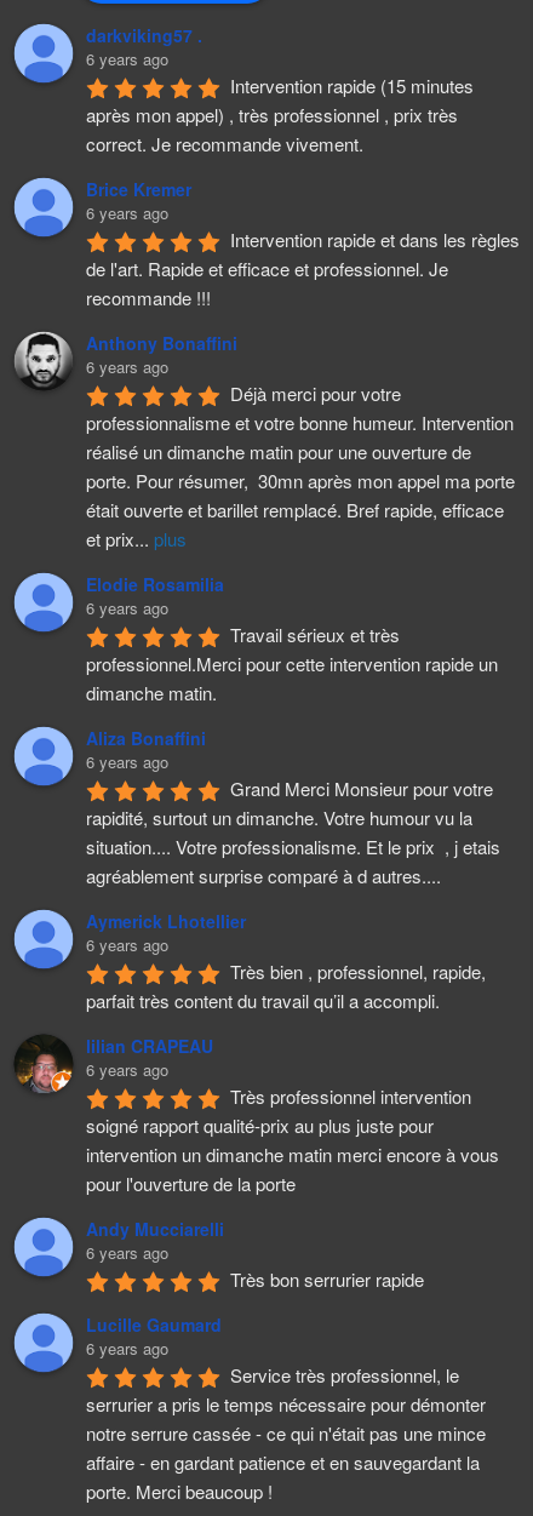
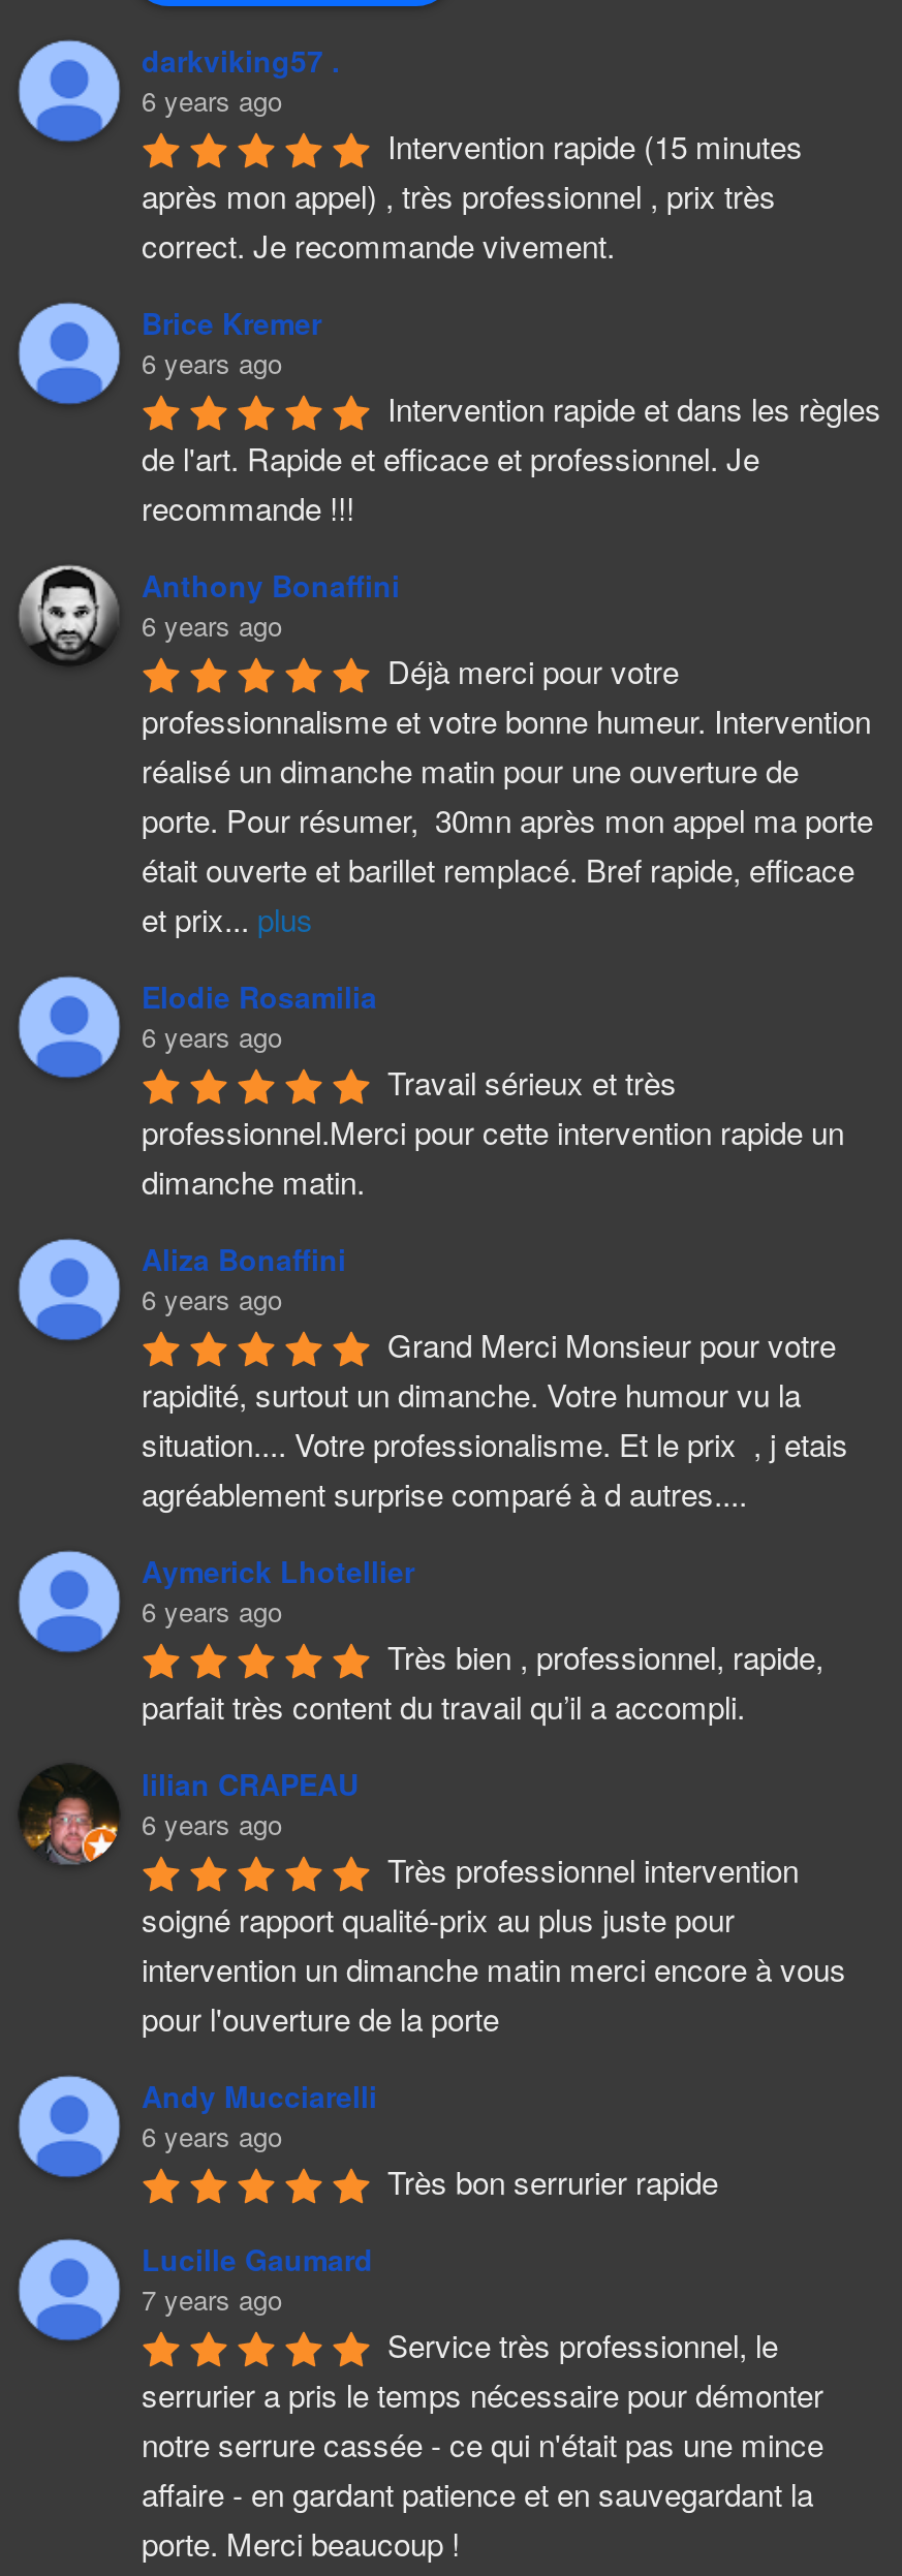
[86,1337,168,1360] 6 years ago -> [142,2279,282,2319] 7 years ago

